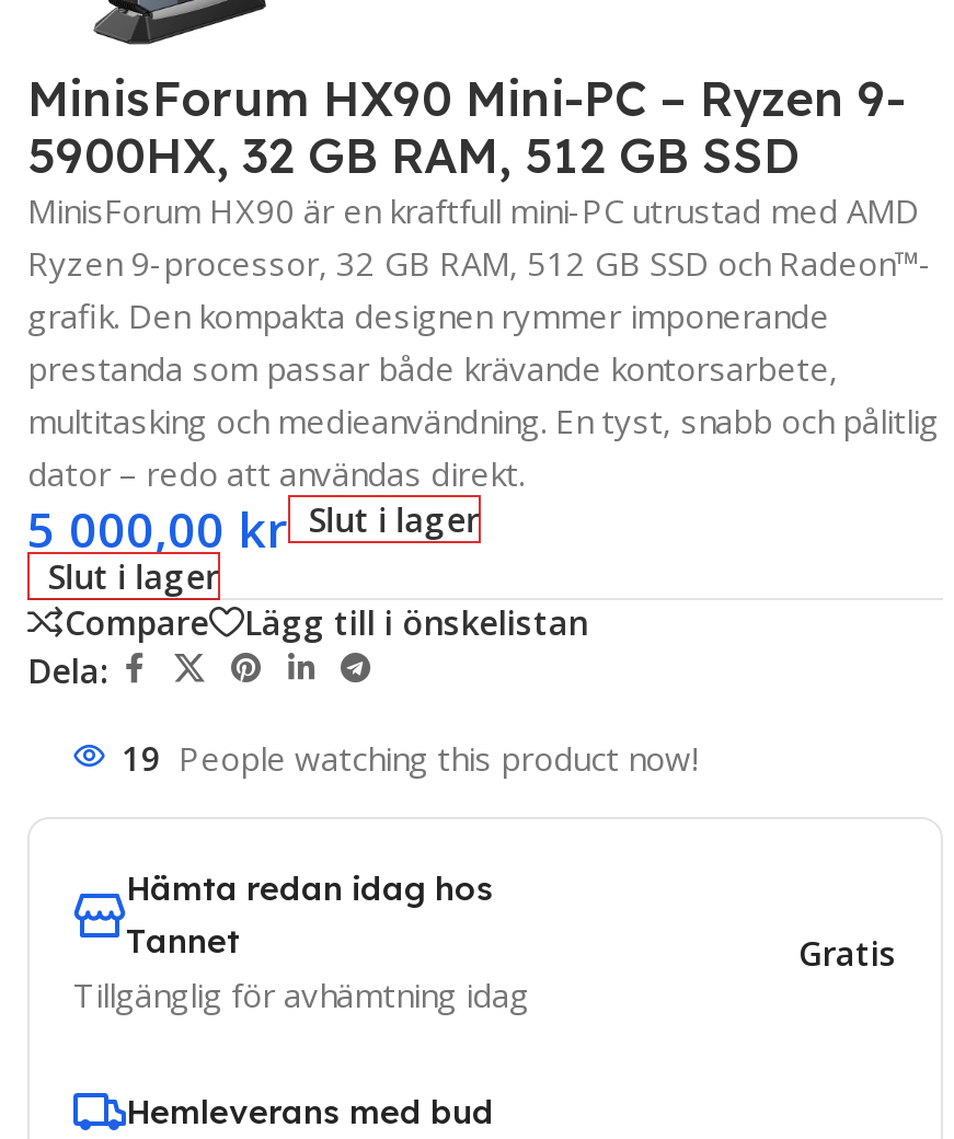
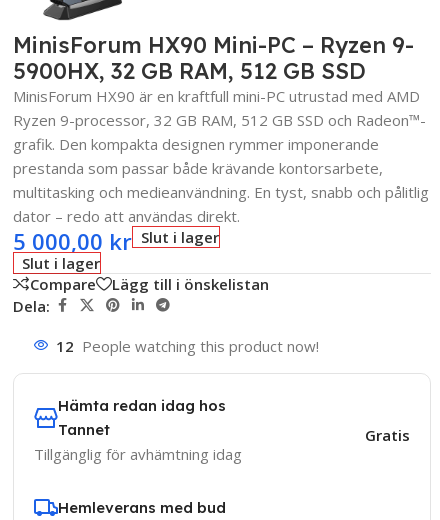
[122,737,698,780] 19 People watching this product now! -> [56,336,319,356] 12 People watching this product now!

